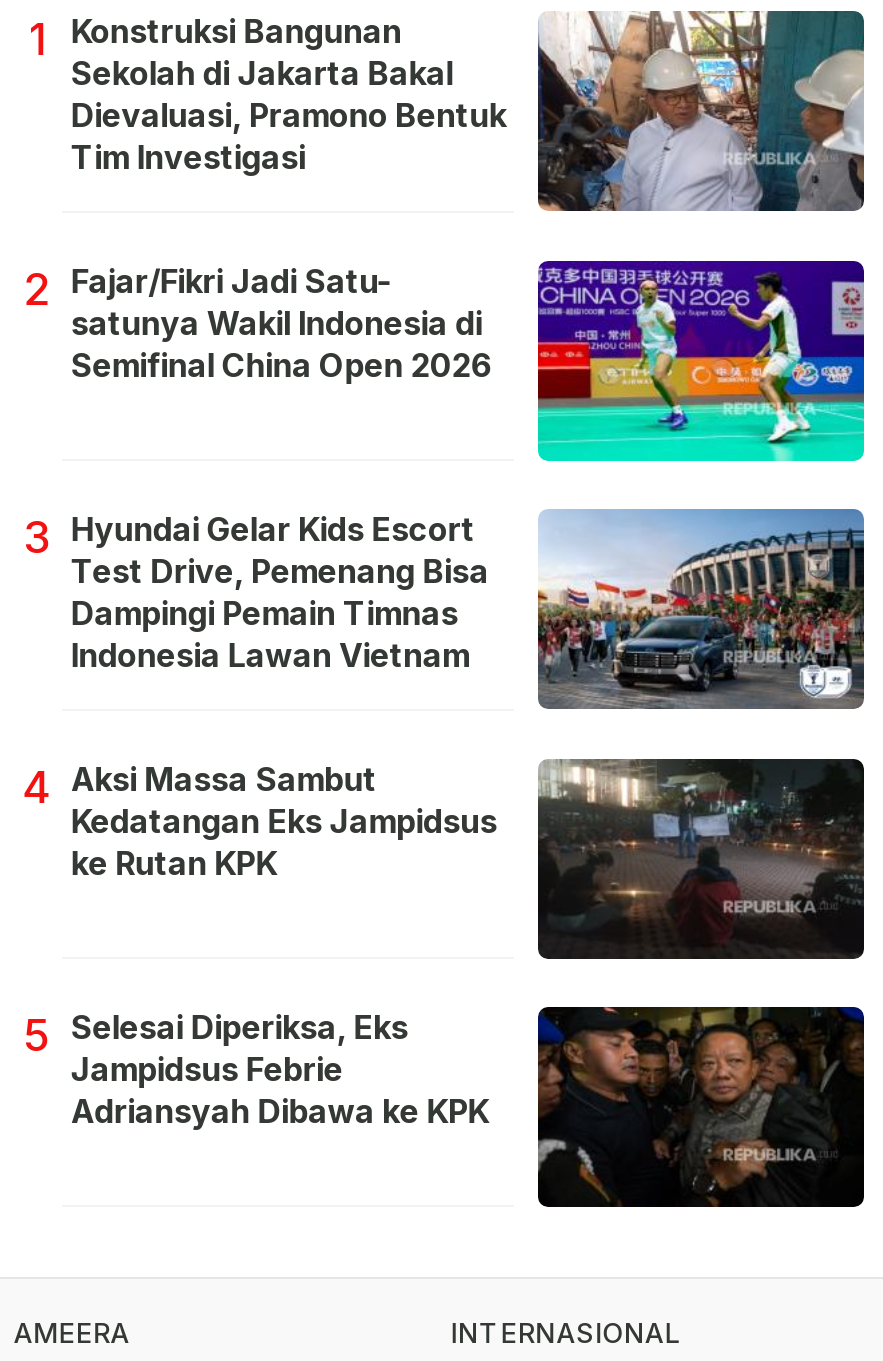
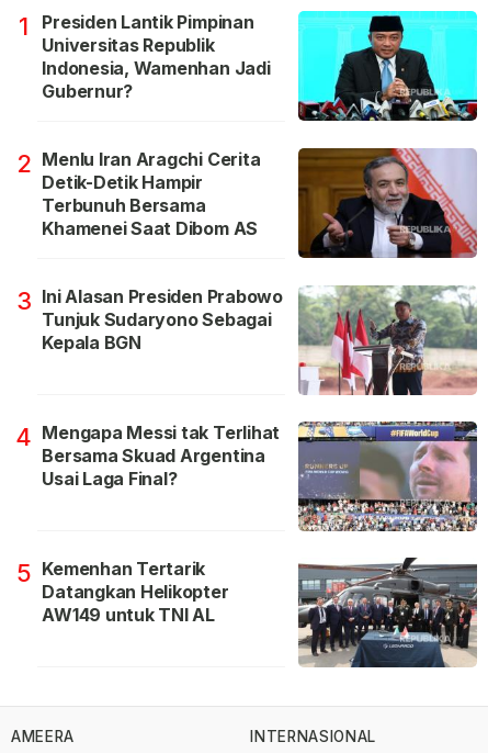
[71,9,866,213] [image] | Konstruksi Bangunan | Sekolah di Jakarta Bakal | Dievaluasi, Pramono Bentuk | Tim Investigasi -> [42,10,478,122] [image] | Presiden Lantik Pimpinan | Universitas Republik | Indonesia, Wamenhan Jadi | Gubernur?
[23,259,866,463] [image] | 2 Fajar/Fikri Jadi Satu- | satunya Wakil Indonesia di | Semifinal China Open 2026 -> [16,147,478,259] [image] | 2 Menlu Iran Aragchi Cerita | Detik-Detik Hampir | Terbunuh Bersama | Khamenei Saat Dibom AS
[23,507,866,711] [image] | 3 Hyundai Gelar Kids Escort | Test Drive, Pemenang Bisa | Dampingi Pemain Timnas | Indonesia Lawan Vietnam -> [16,284,477,395] [image] | 3 Ini Alasan Presiden Prabowo | Tunjuk Sudaryono Sebagai | Kepala BGN
[22,757,866,961] [image] | 4 Aksi Massa Sambut | Kedatangan Eks Jampidsus | ke Rutan KPK -> [16,420,478,532] [image] | 4 Mengapa Messi tak Terlihat | Bersama Skuad Argentina | Usai Laga Final?
[23,1008,489,1132] 5 Selesai Diperiksa, Eks | Jampidsus Febrie | Adriansyah Dibawa ke KPK -> [16,558,229,626] 5 Kemenhan Tertarik | Datangkan Helikopter | AW149 untuk TNI AL
[536,1005,866,1209] [image] -> [297,558,478,668] [image]

